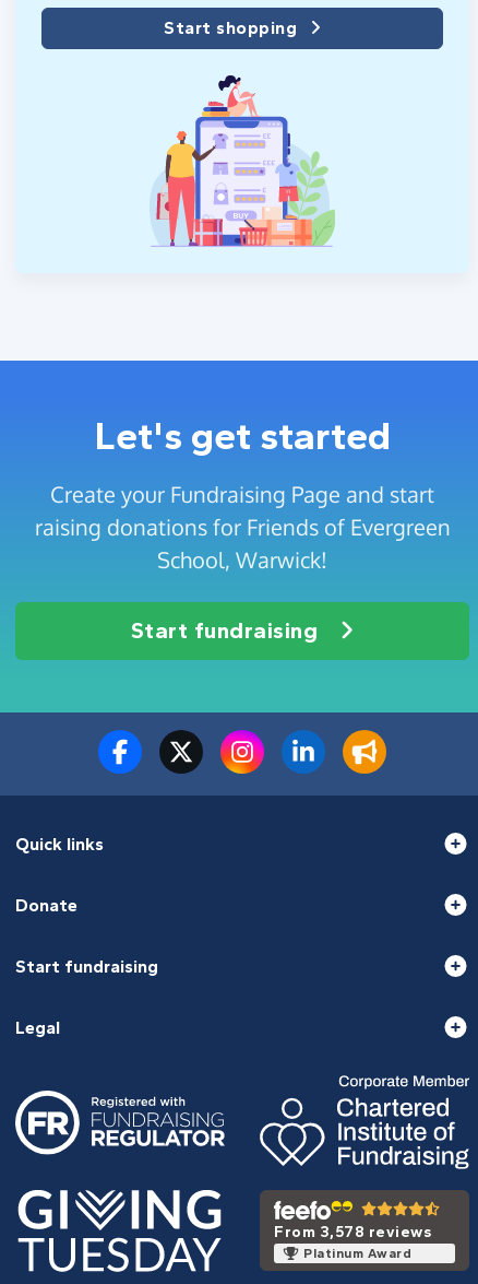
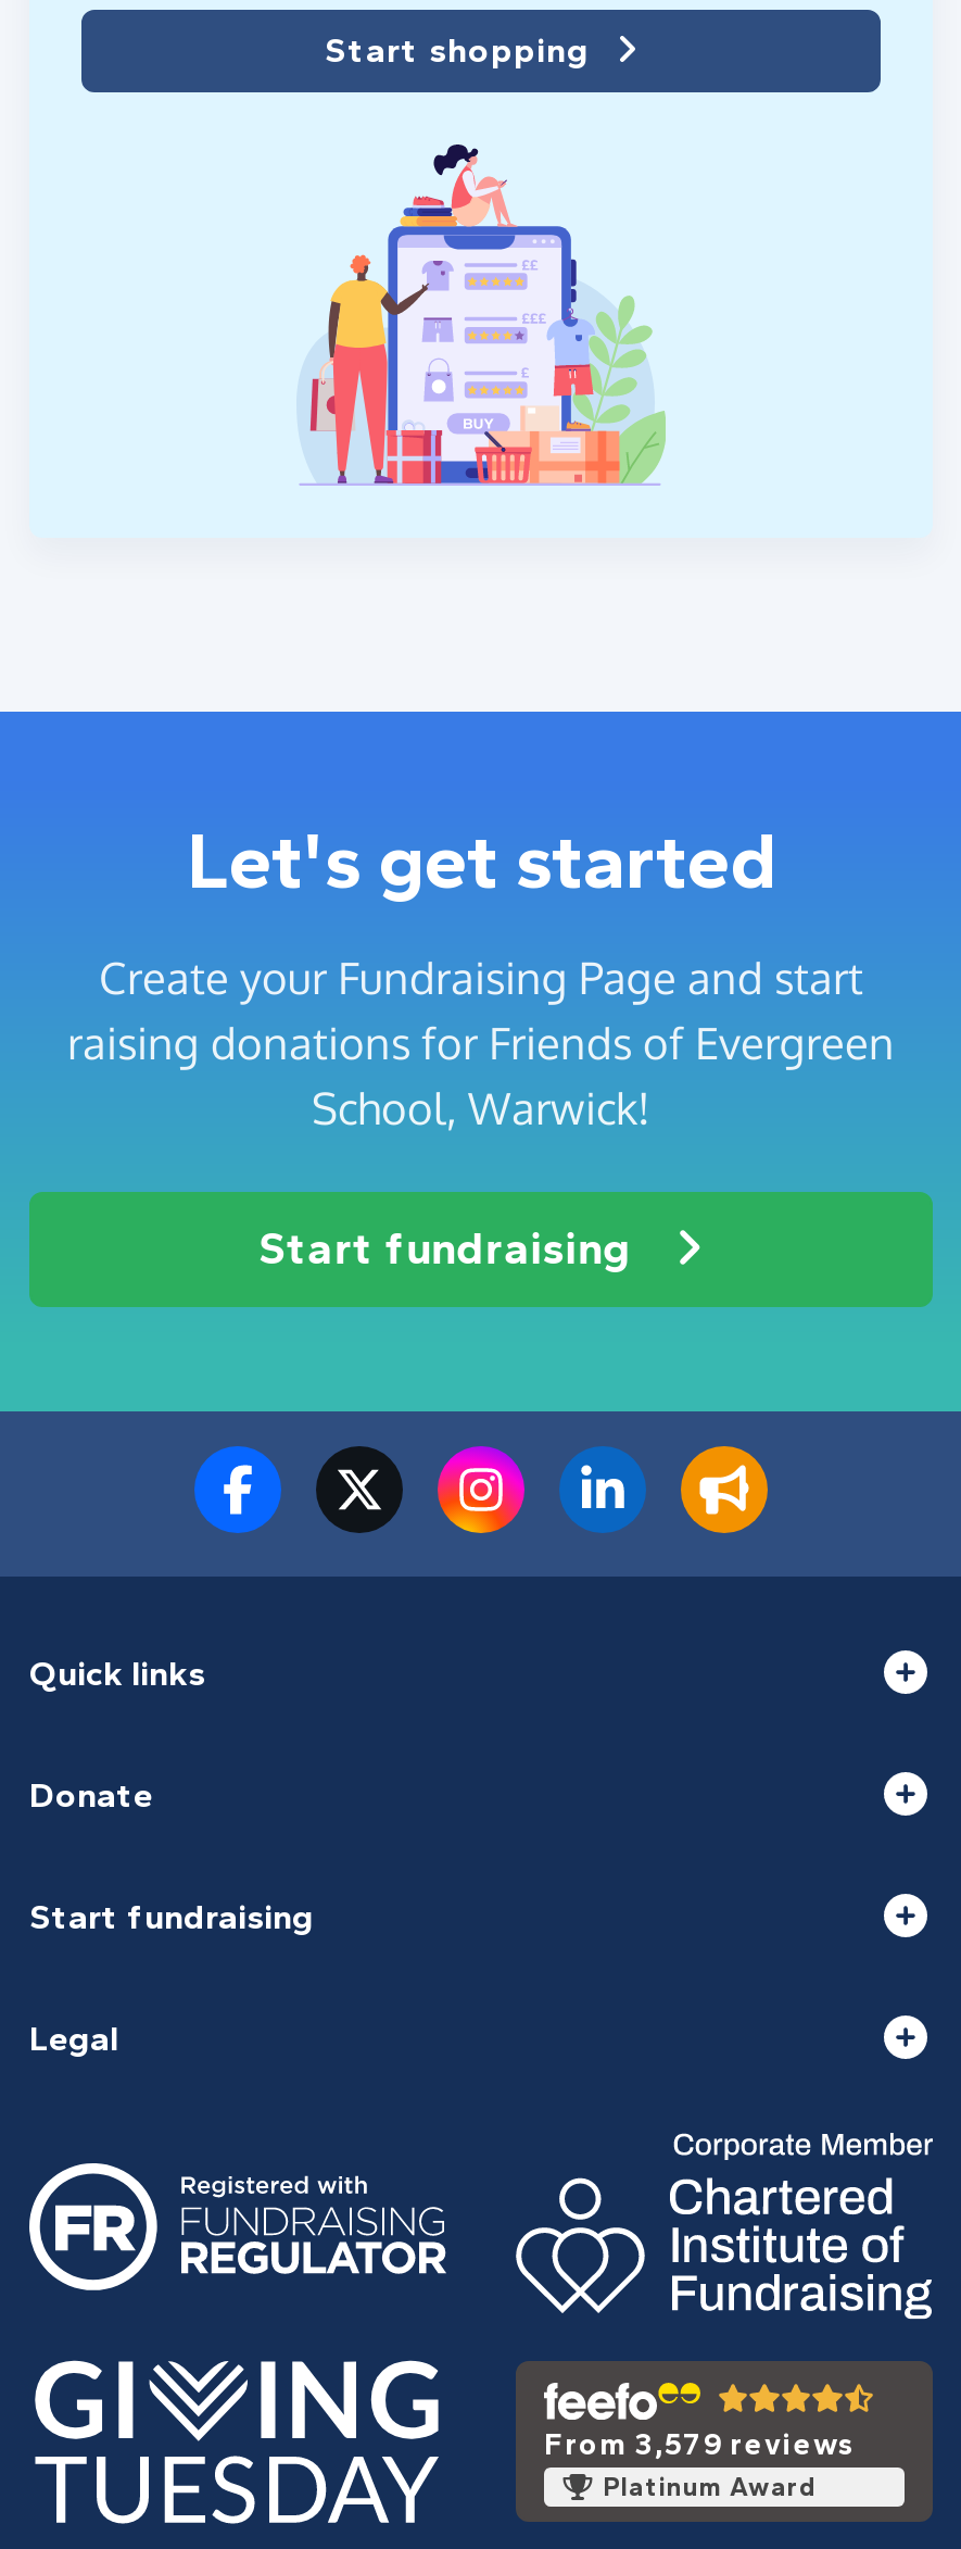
[274,1223,431,1242] From 3,578 reviews -> [544,2427,855,2464] From 3,579 reviews

